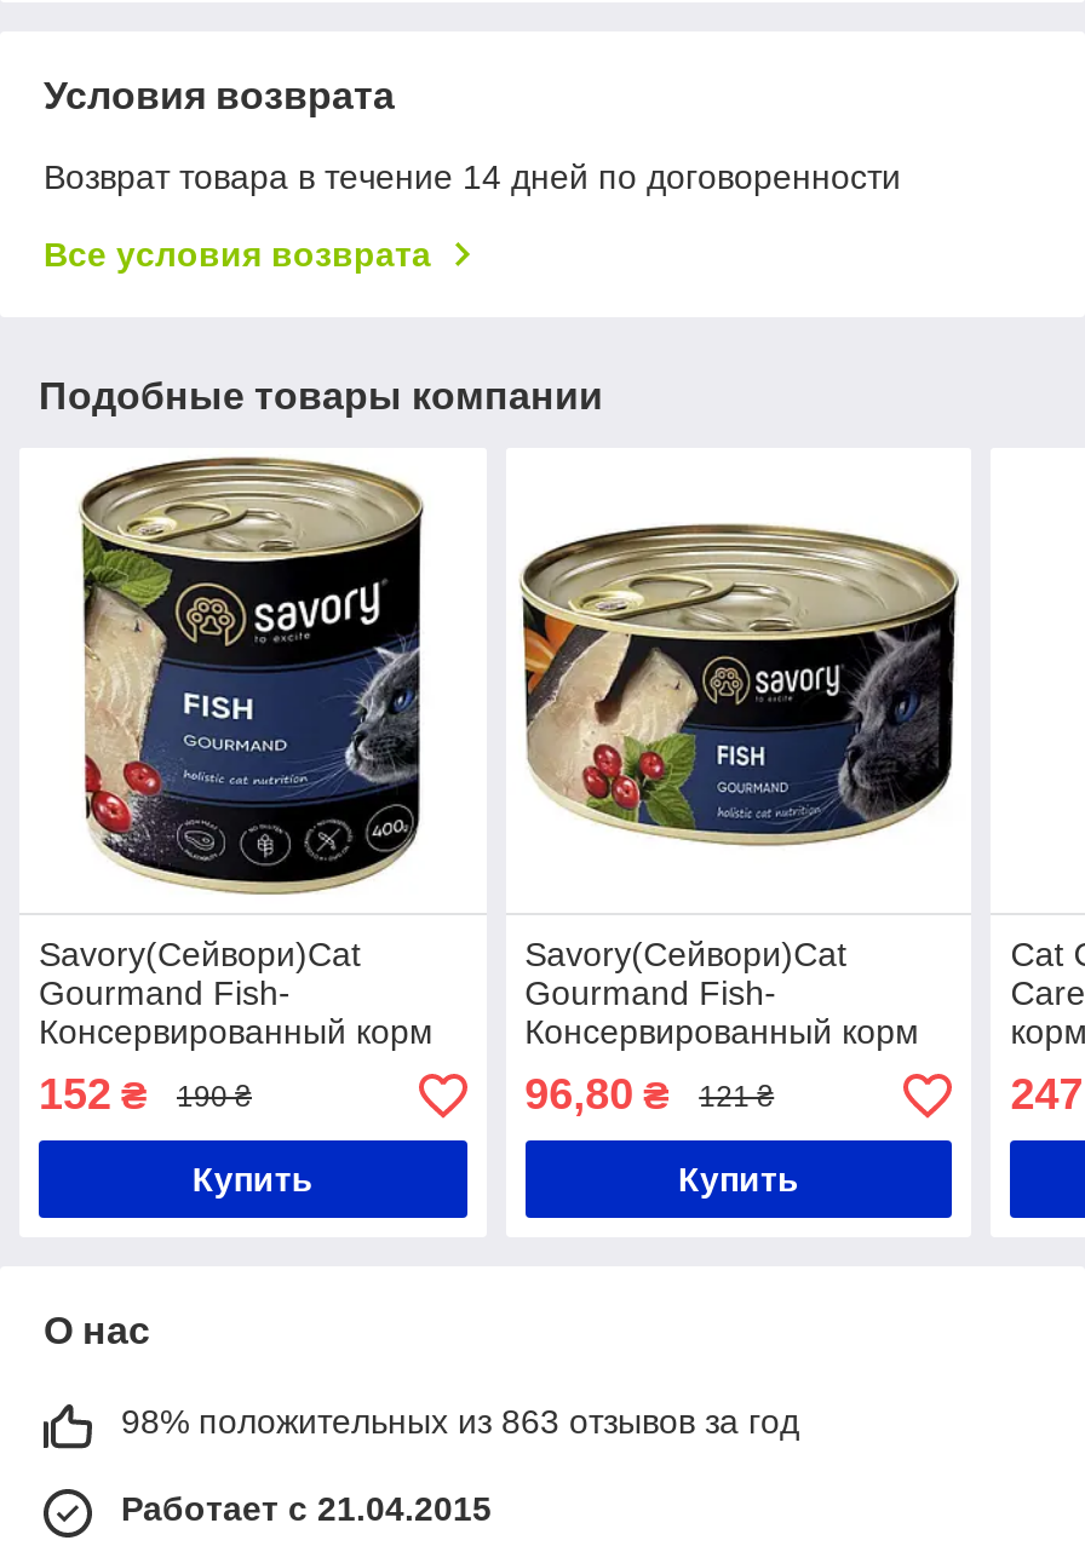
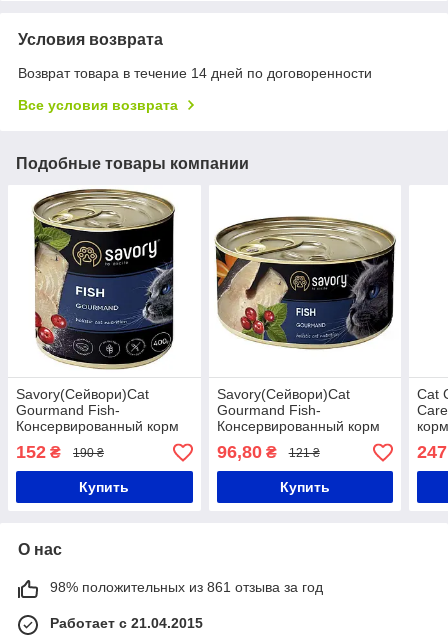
[121,1403,799,1442] 98% положительных из 863 отзывов за год -> [50,579,323,595] 98% положительных из 861 отзыва за год

